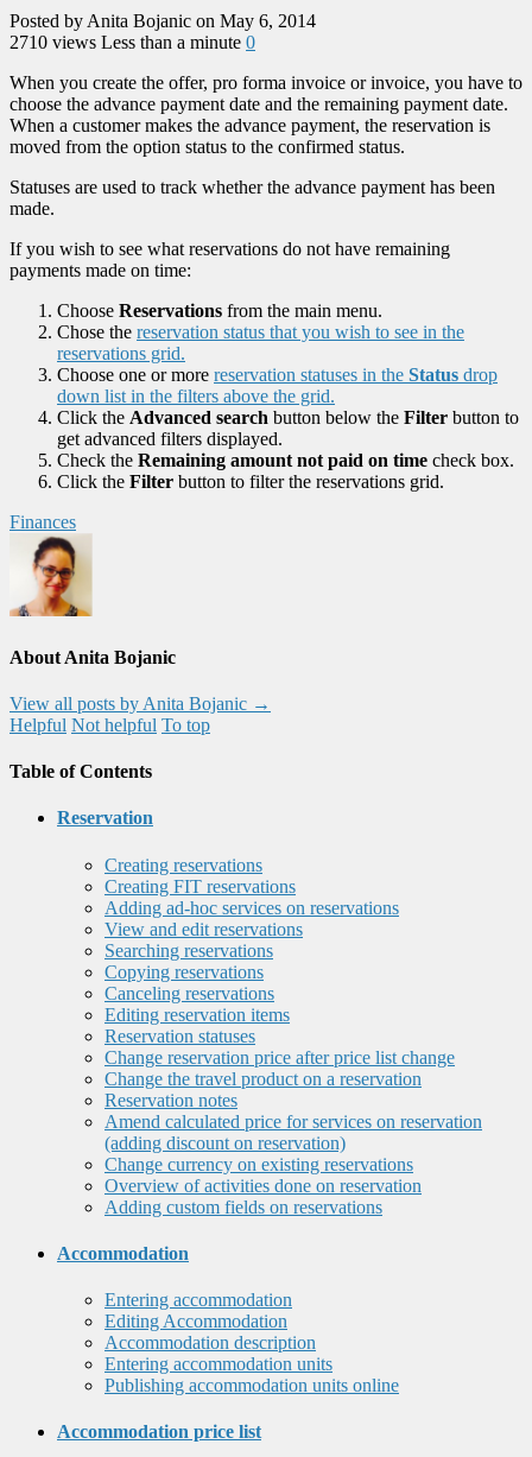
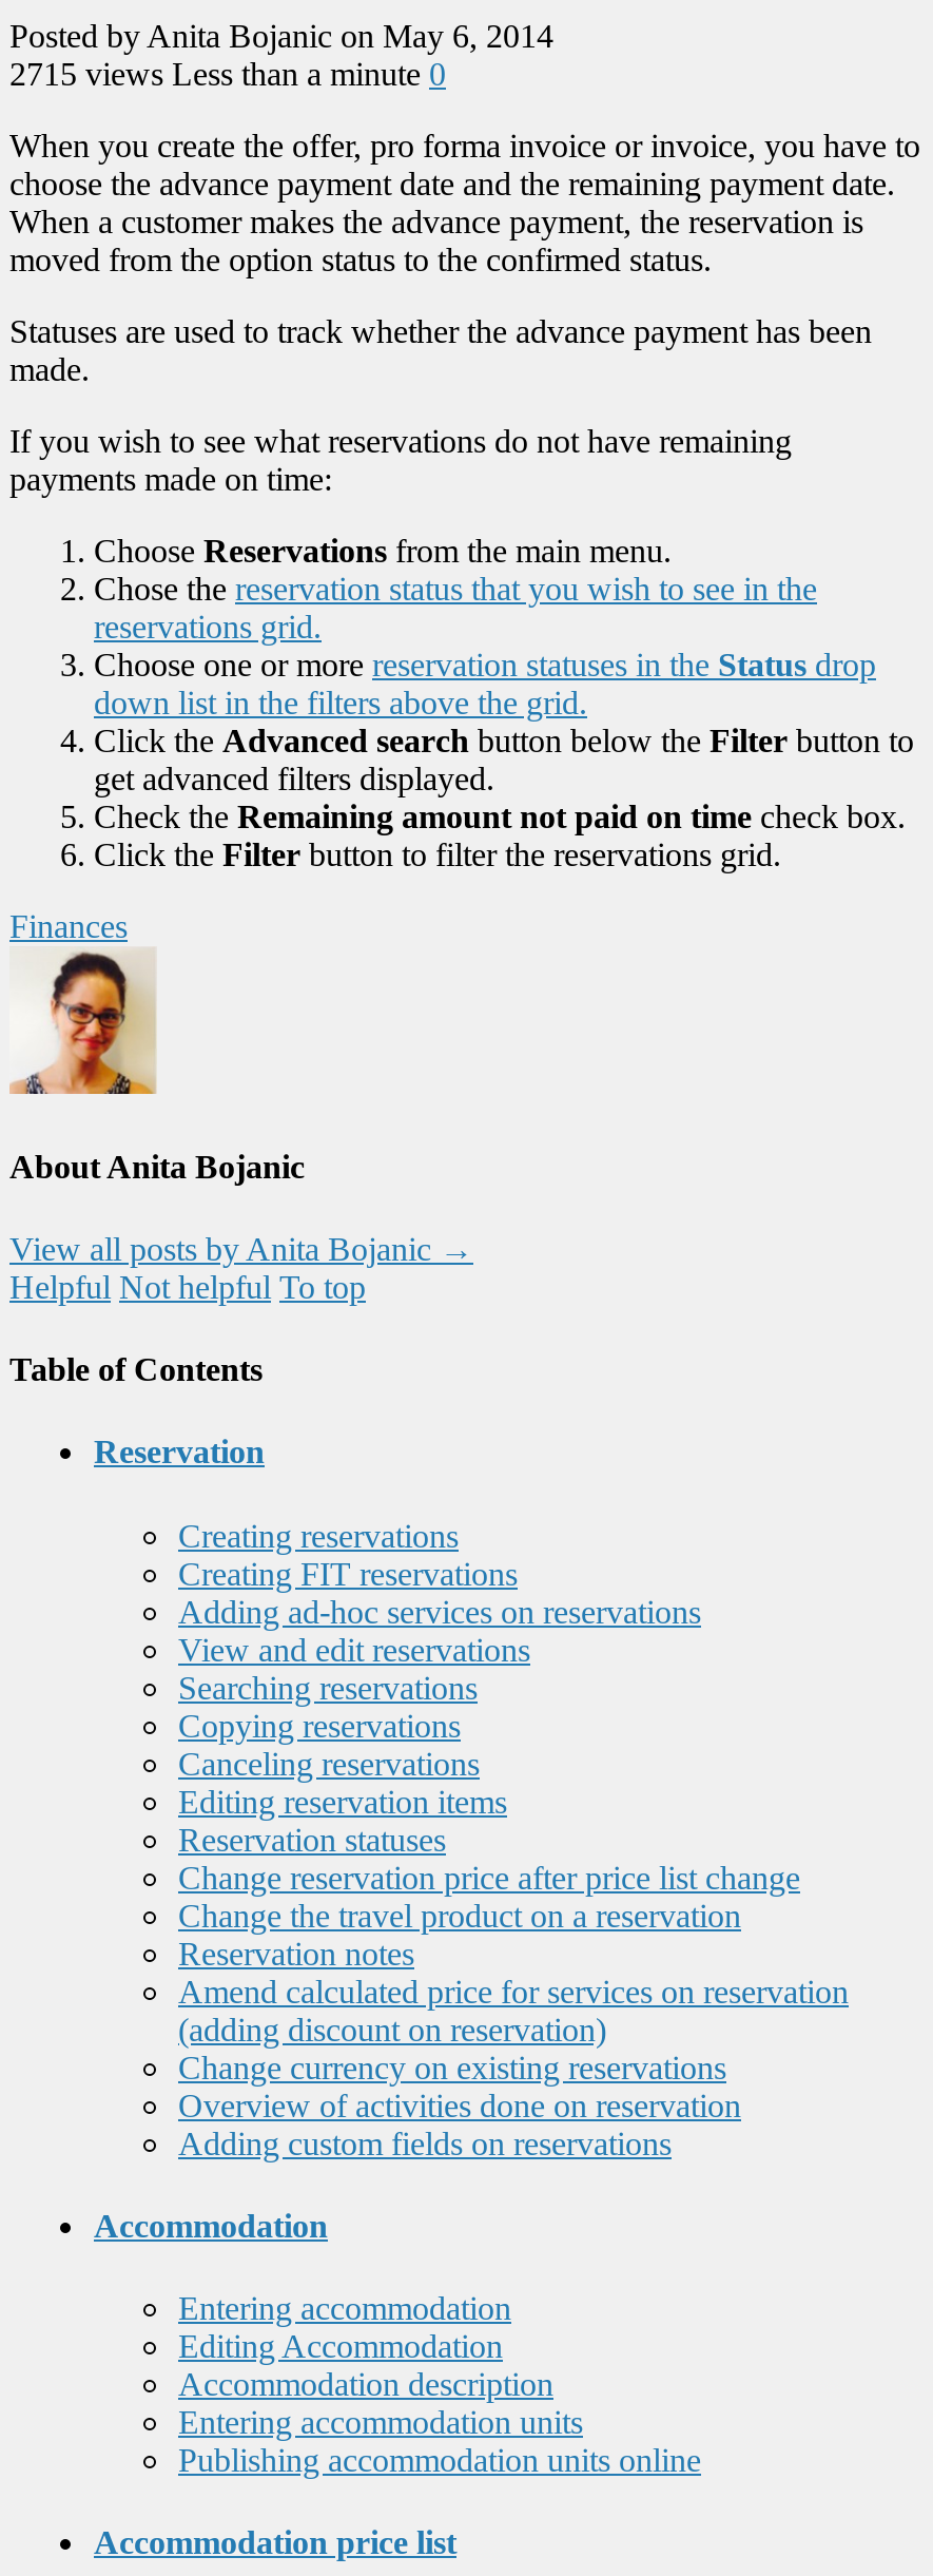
[9,32,255,53] 2710 views Less than a minute 0 -> [9,57,446,92] 2715 views Less than a minute 0

